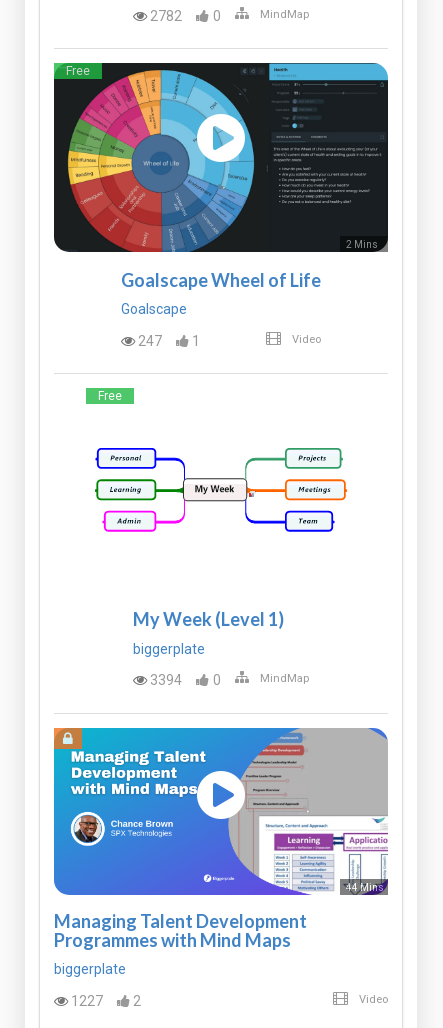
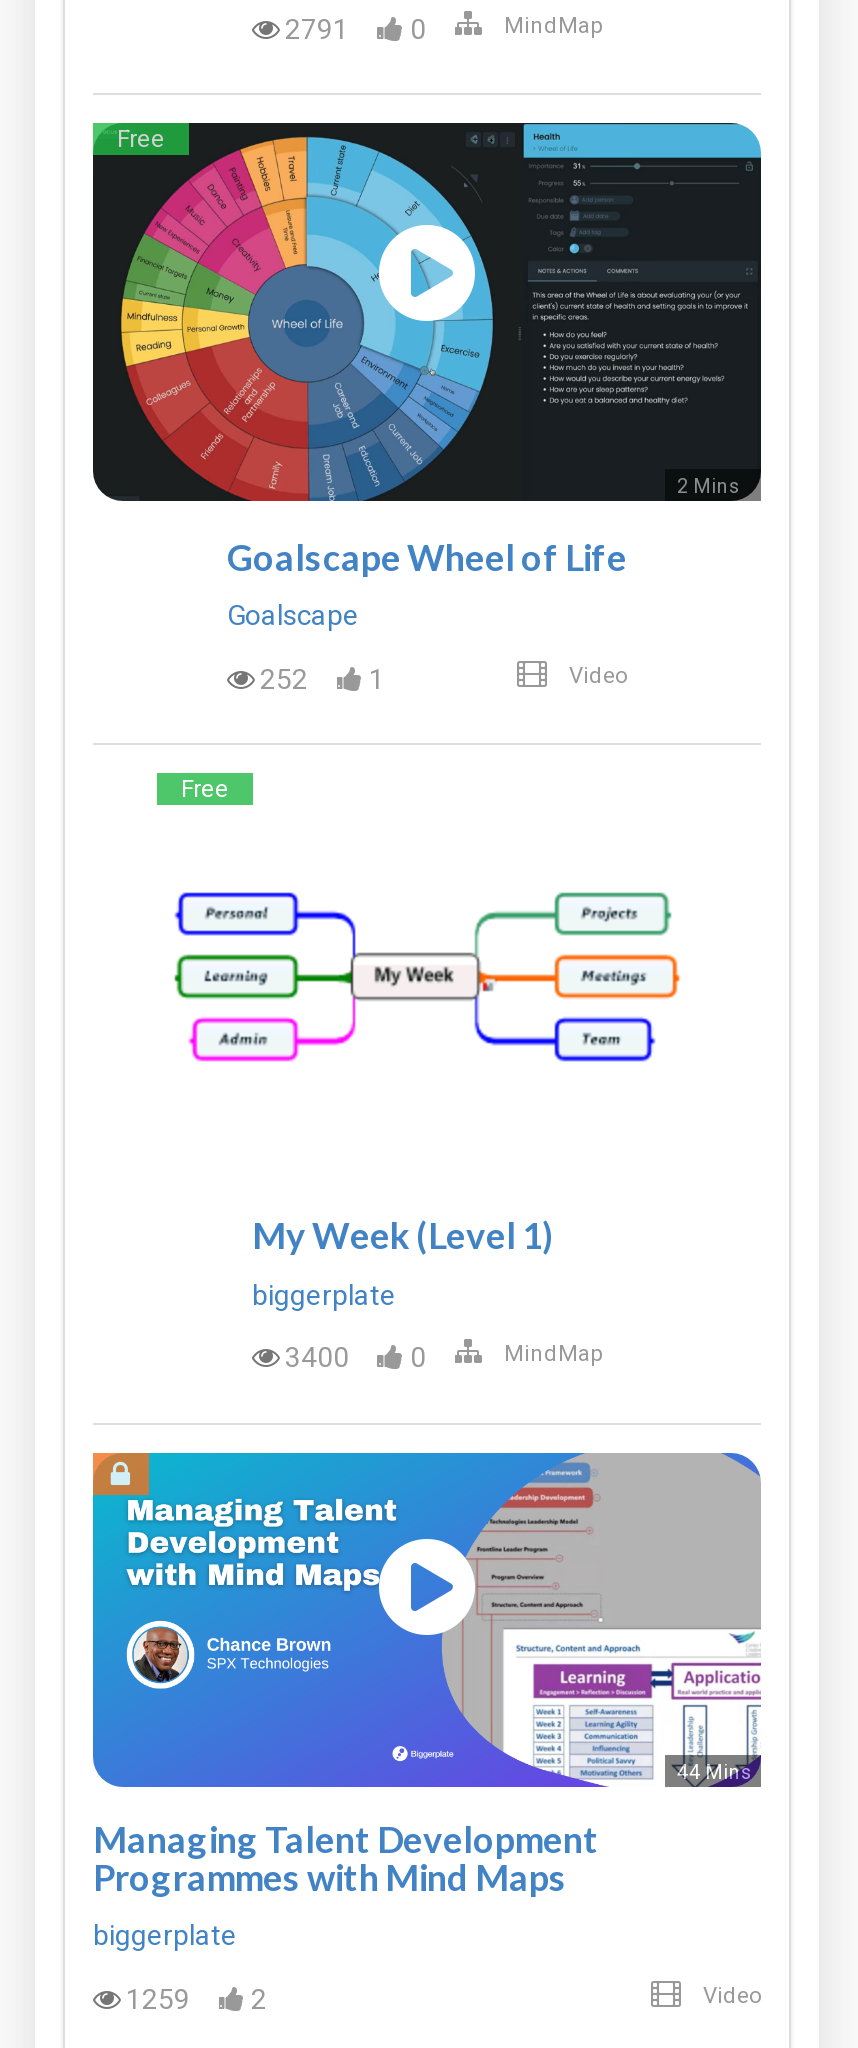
[150,8,220,24] 2782 0 -> [285,13,426,45] 2791 0
[137,333,200,349] 247 1 -> [260,662,385,694] 252 1
[150,672,220,688] 3394 0 -> [285,1341,426,1373] 3400 0
[70,993,141,1009] 1227 2 -> [126,1982,267,2014] 1259 2

